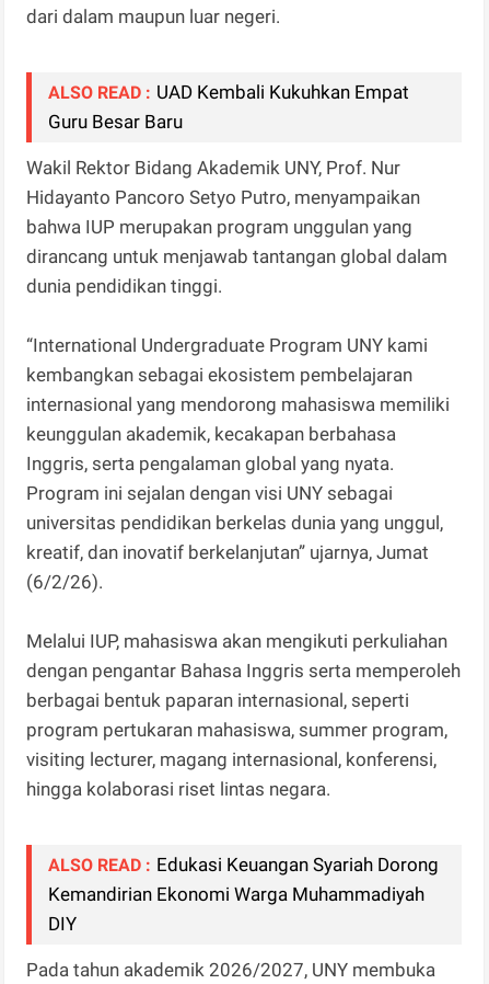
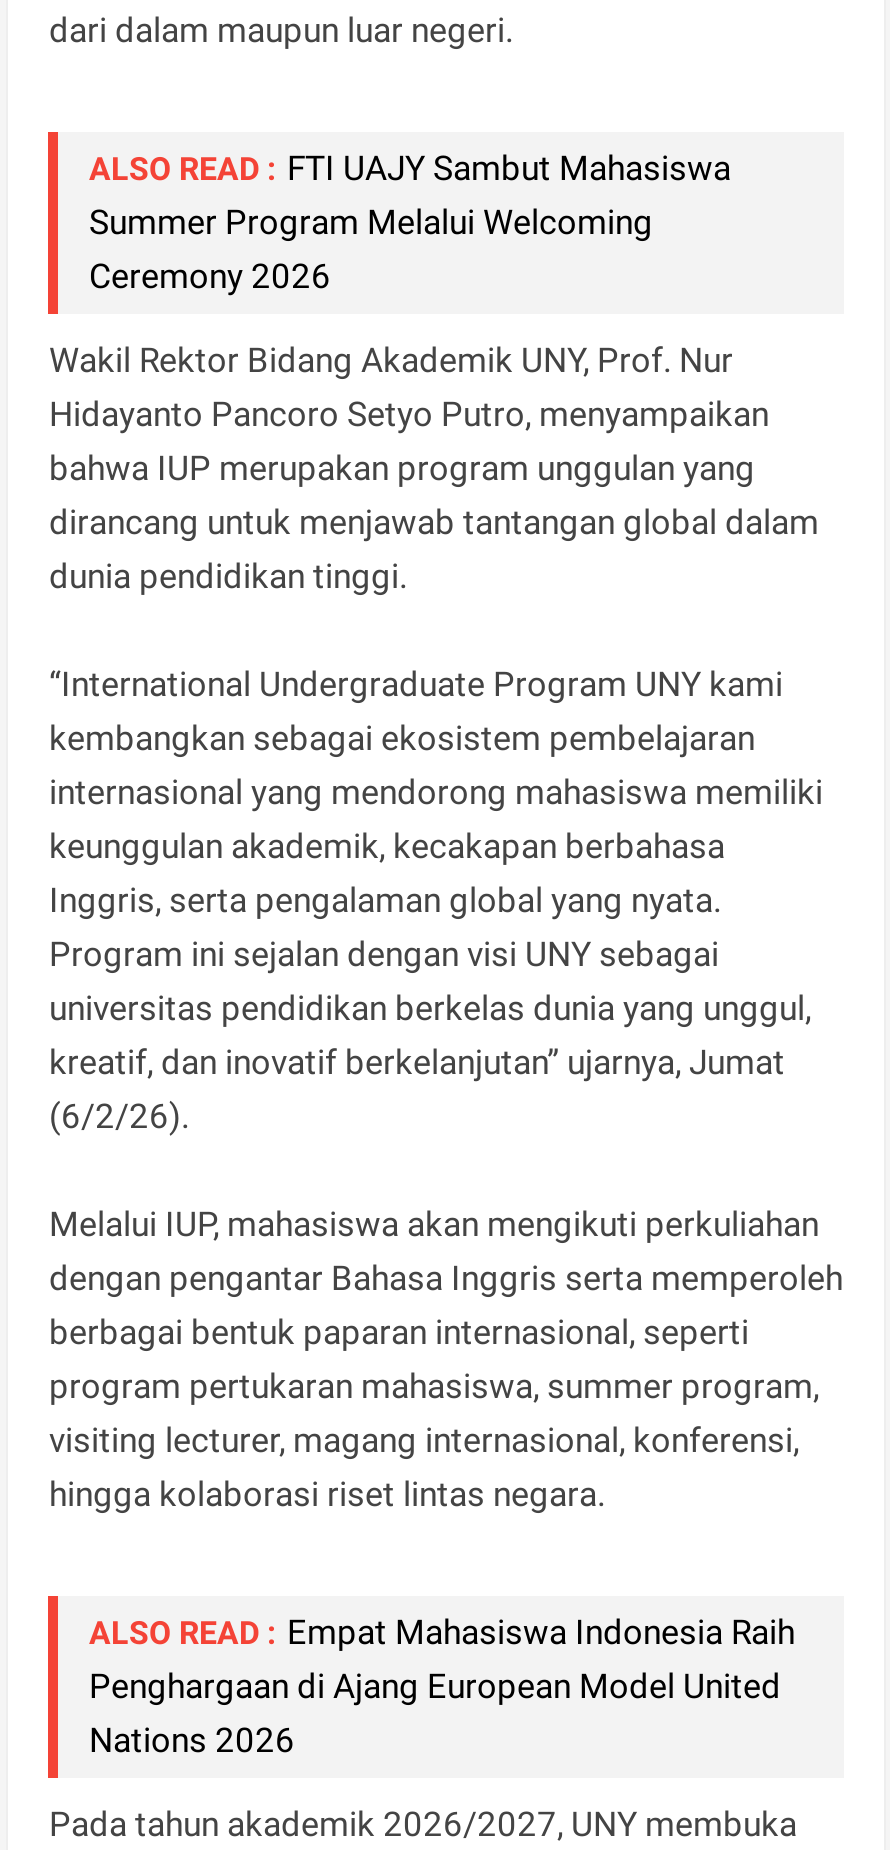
[49,81,410,132] ALSO READ : UAD Kembali Kukuhkan Empat | Guru Besar Baru -> [89,147,731,295] ALSO READ : FTI UAJY Sambut Mahasiswa | Summer Program Melalui Welcoming | Ceremony 2026
[49,853,439,934] ALSO READ : Edukasi Keuangan Syariah Dorong | Kemandirian Ekonomi Warga Muhammadiyah | DIY -> [89,1611,795,1759] ALSO READ : Empat Mahasiswa Indonesia Raih | Penghargaan di Ajang European Model United | Nations 2026

